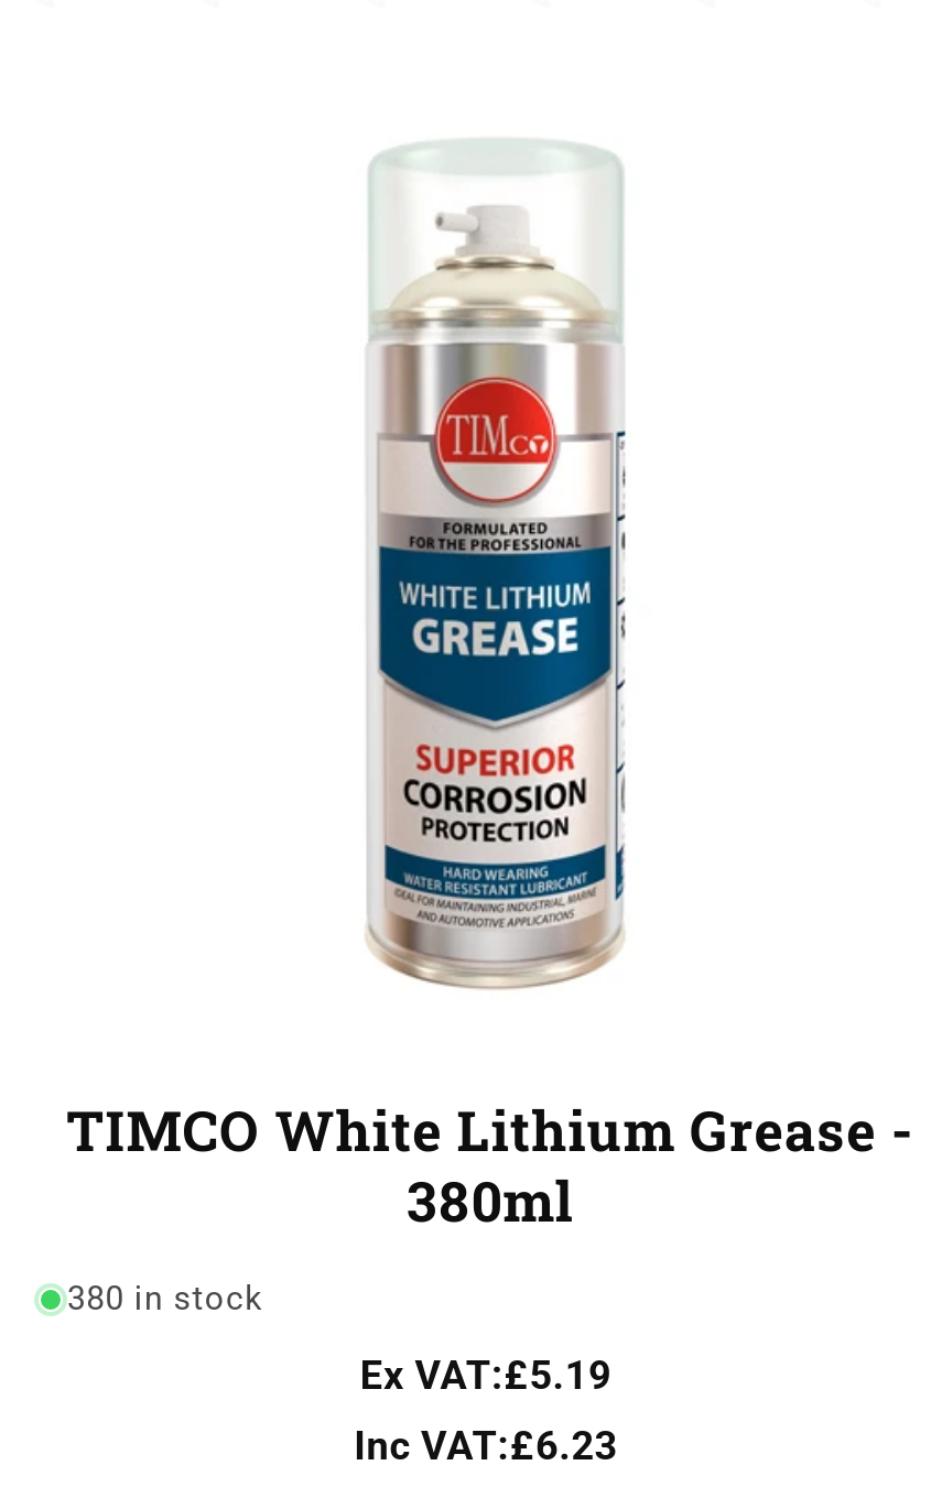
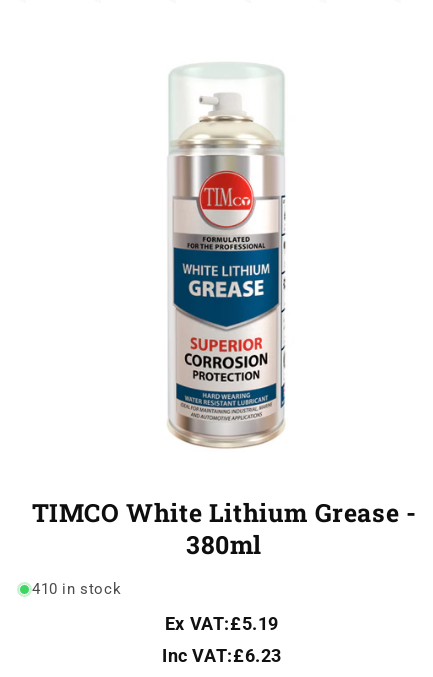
[67,1278,264,1317] 380 in stock -> [32,580,121,598] 410 in stock

